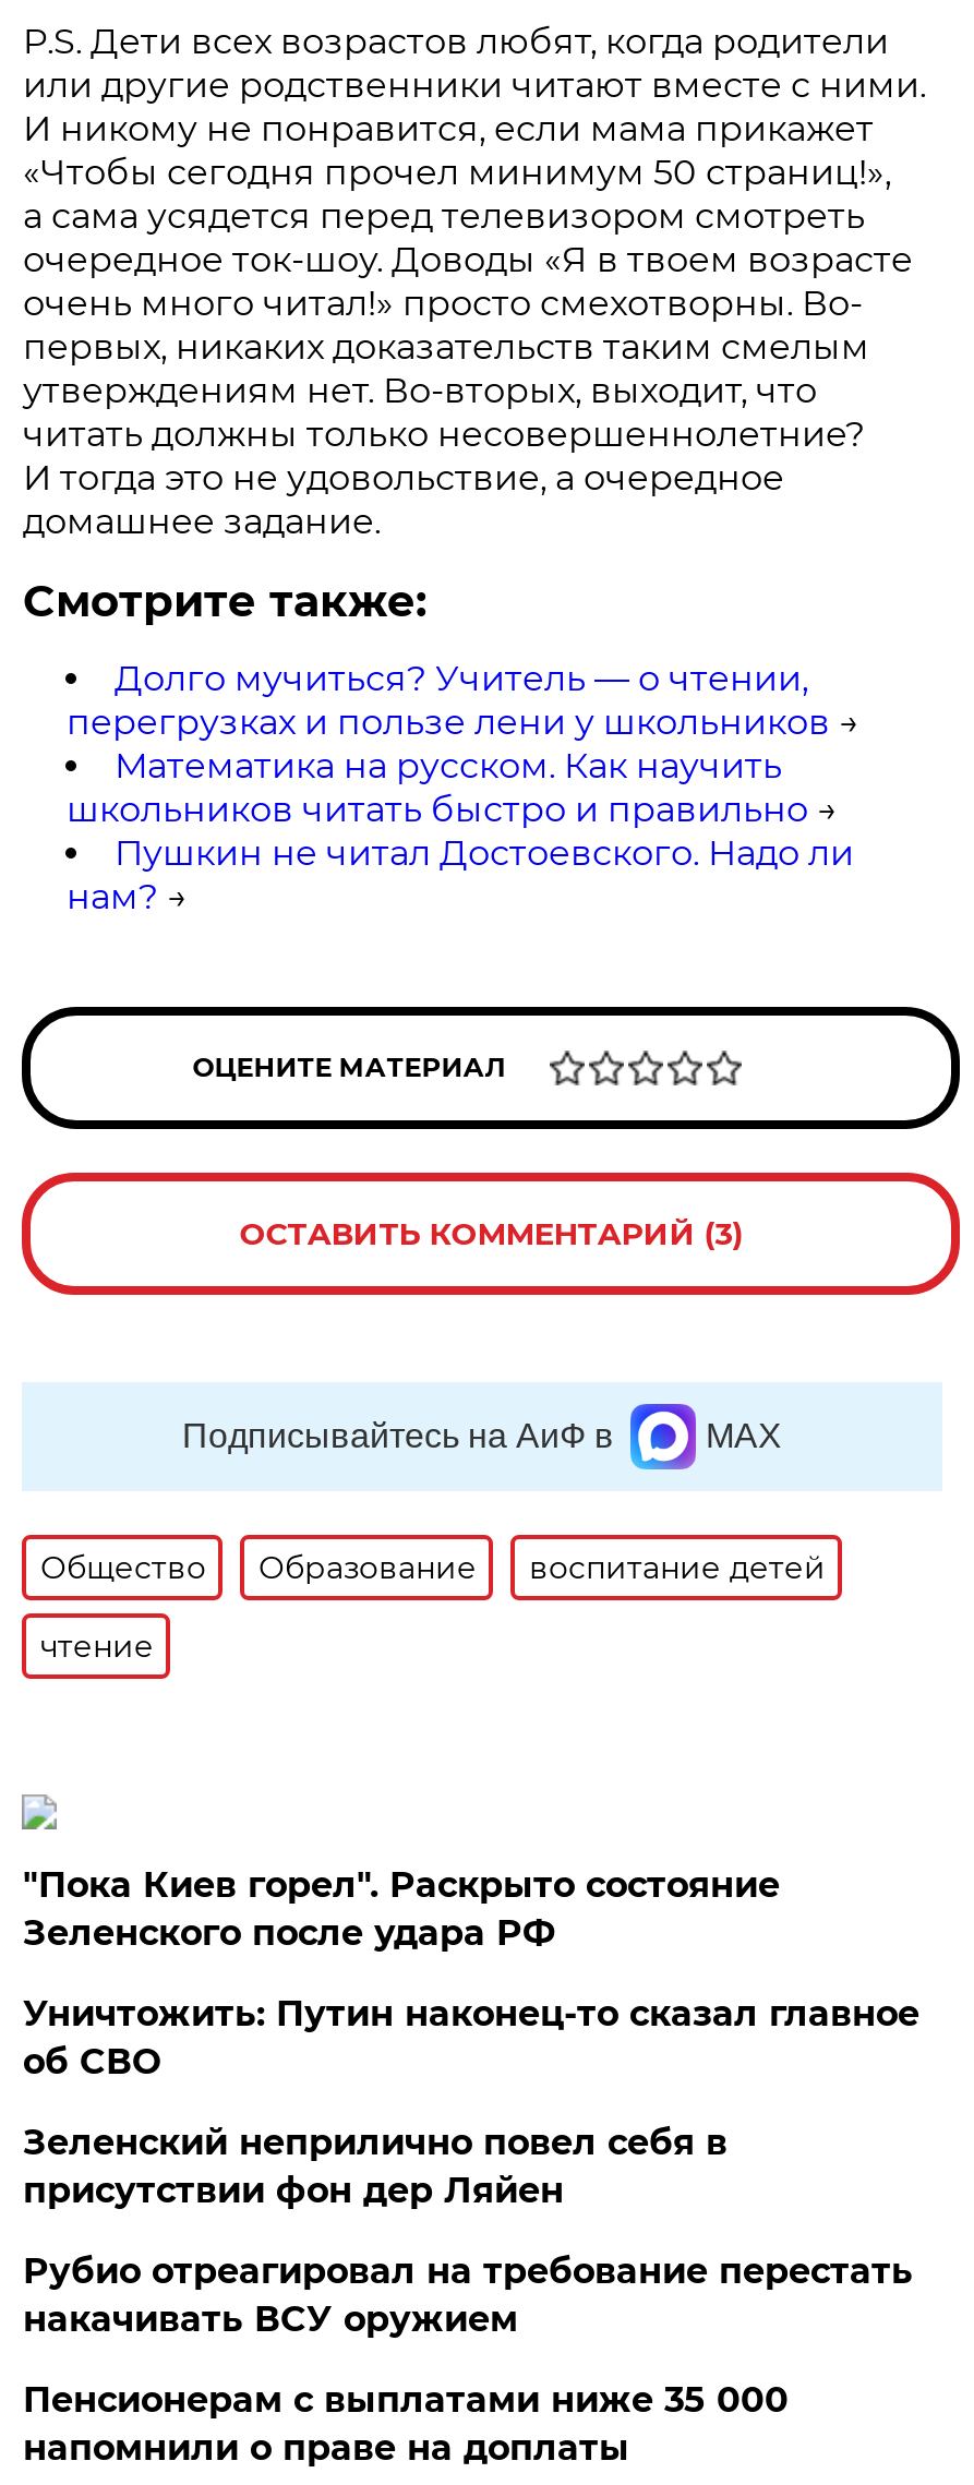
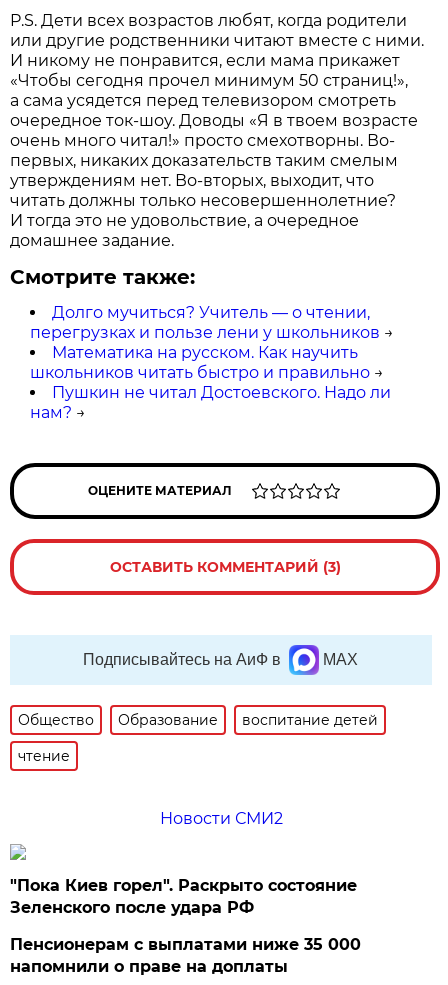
none -> [160,809,283,828] Новости СМИ2
moved [23,1863,780,1953] -> [10,876,357,917]: "Пока Киев горел". Раскрыто состояние | Зеленского после удара РФ
[23,1992,919,2339] Уничтожить: Путин наконец-то сказал главное | об СВО | Зеленский неприлично повел cебя в | присутствии фон дер Ляйен | Рубио отреагировал на требование перестать | накачивать ВСУ оружием -> none

